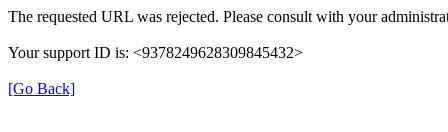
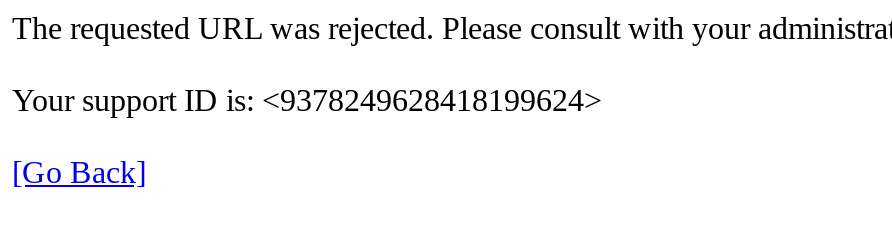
[8,44,303,61] Your support ID is: <9378249628309845432> -> [12,83,602,117] Your support ID is: <9378249628418199624>

